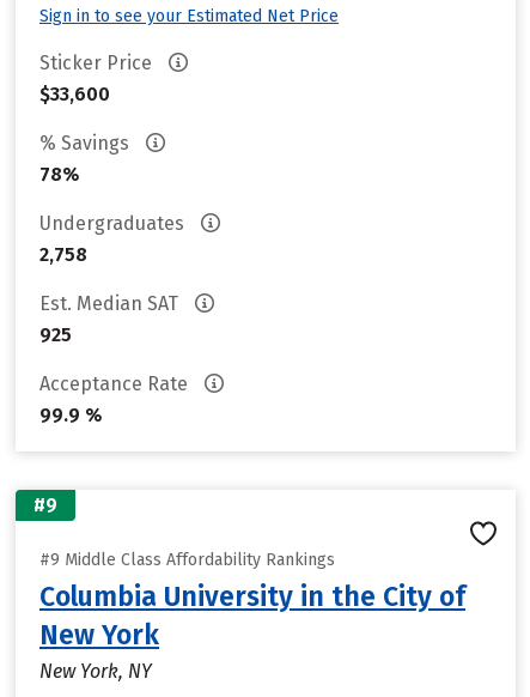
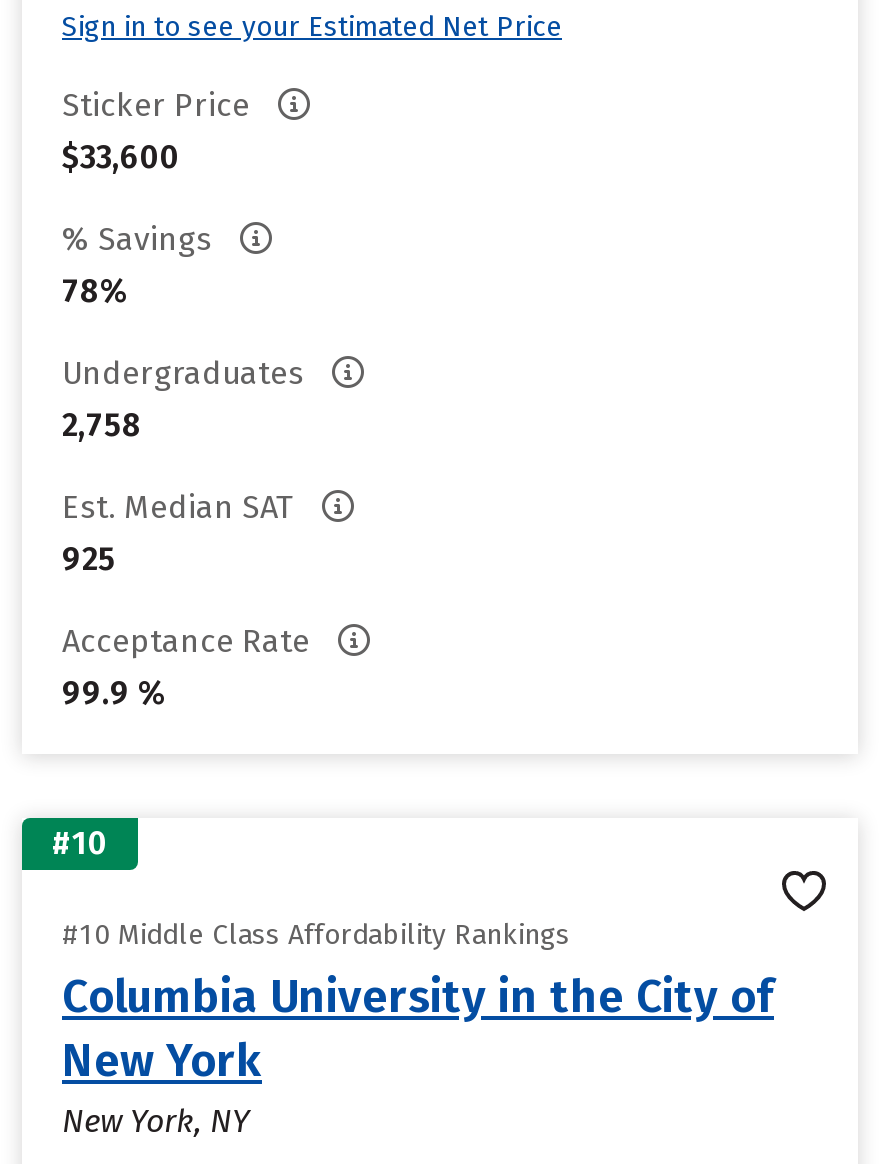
[33,493,57,516] #9 -> [52,824,108,862] #10
[39,550,335,570] #9 Middle Class Affordability Rankings -> [62,918,570,952] #10 Middle Class Affordability Rankings

